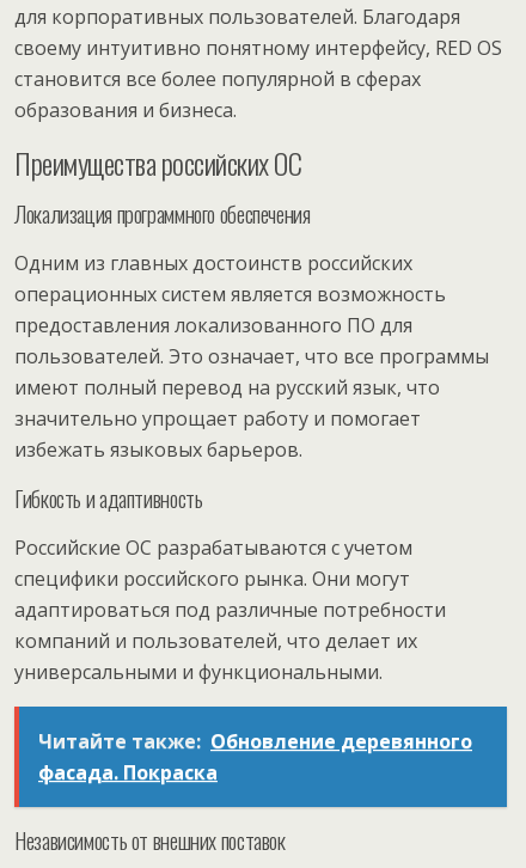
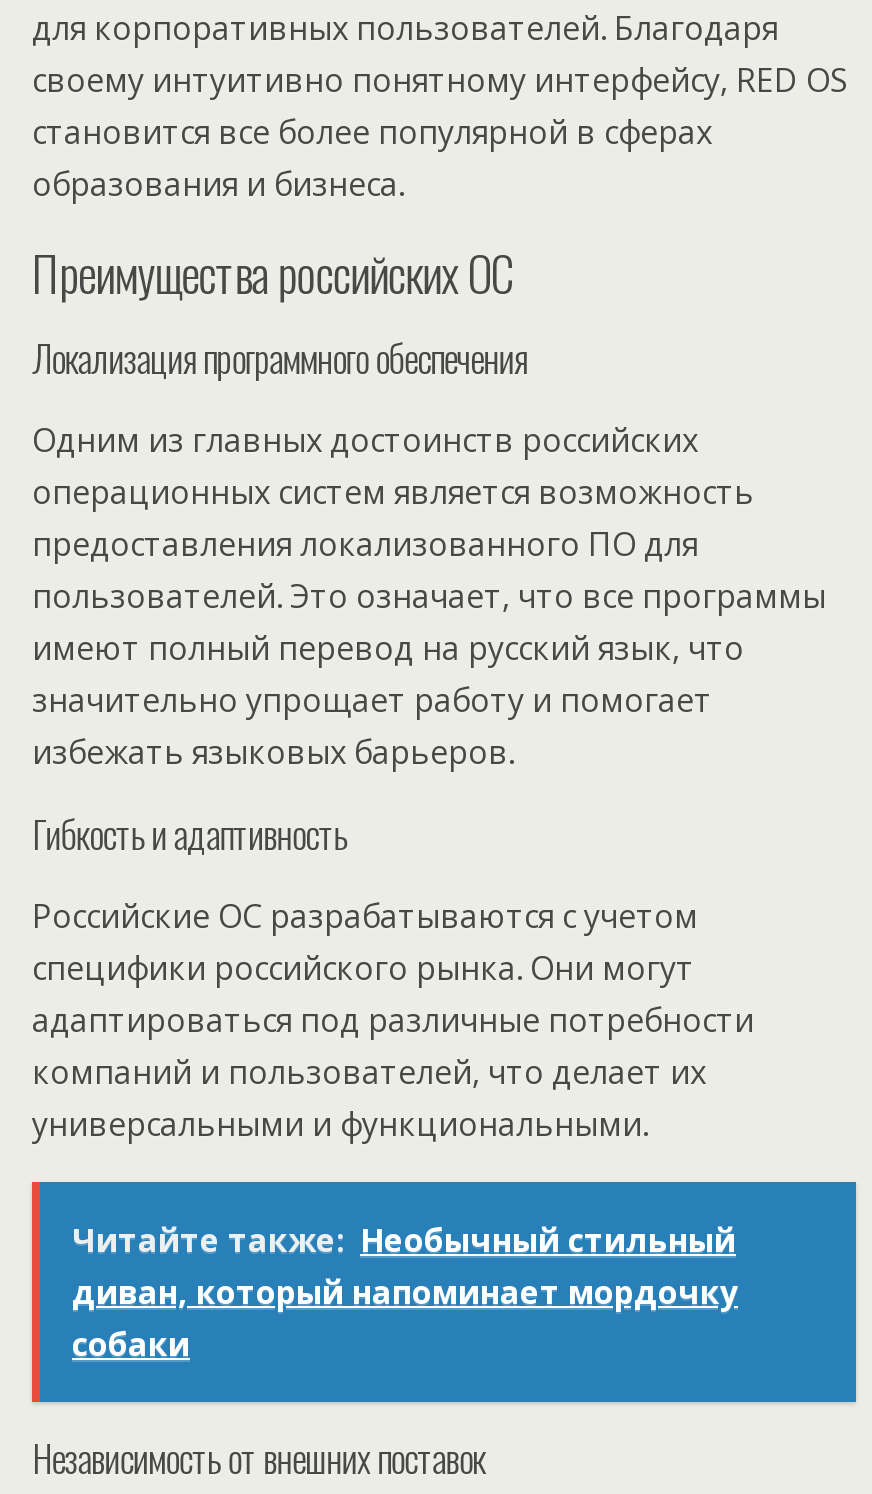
[38,728,472,786] Читайте также: Обновление деревянного | фасада. Покраска -> [72,1218,738,1366] Читайте также: Необычный стильный | диван, который напоминает мордочку | собаки

